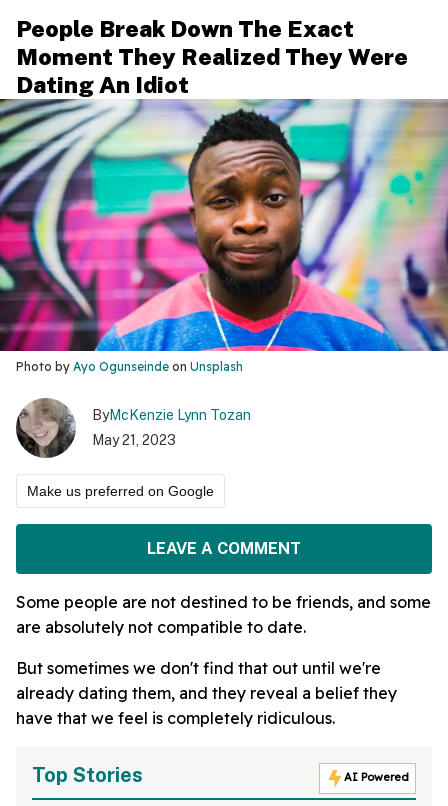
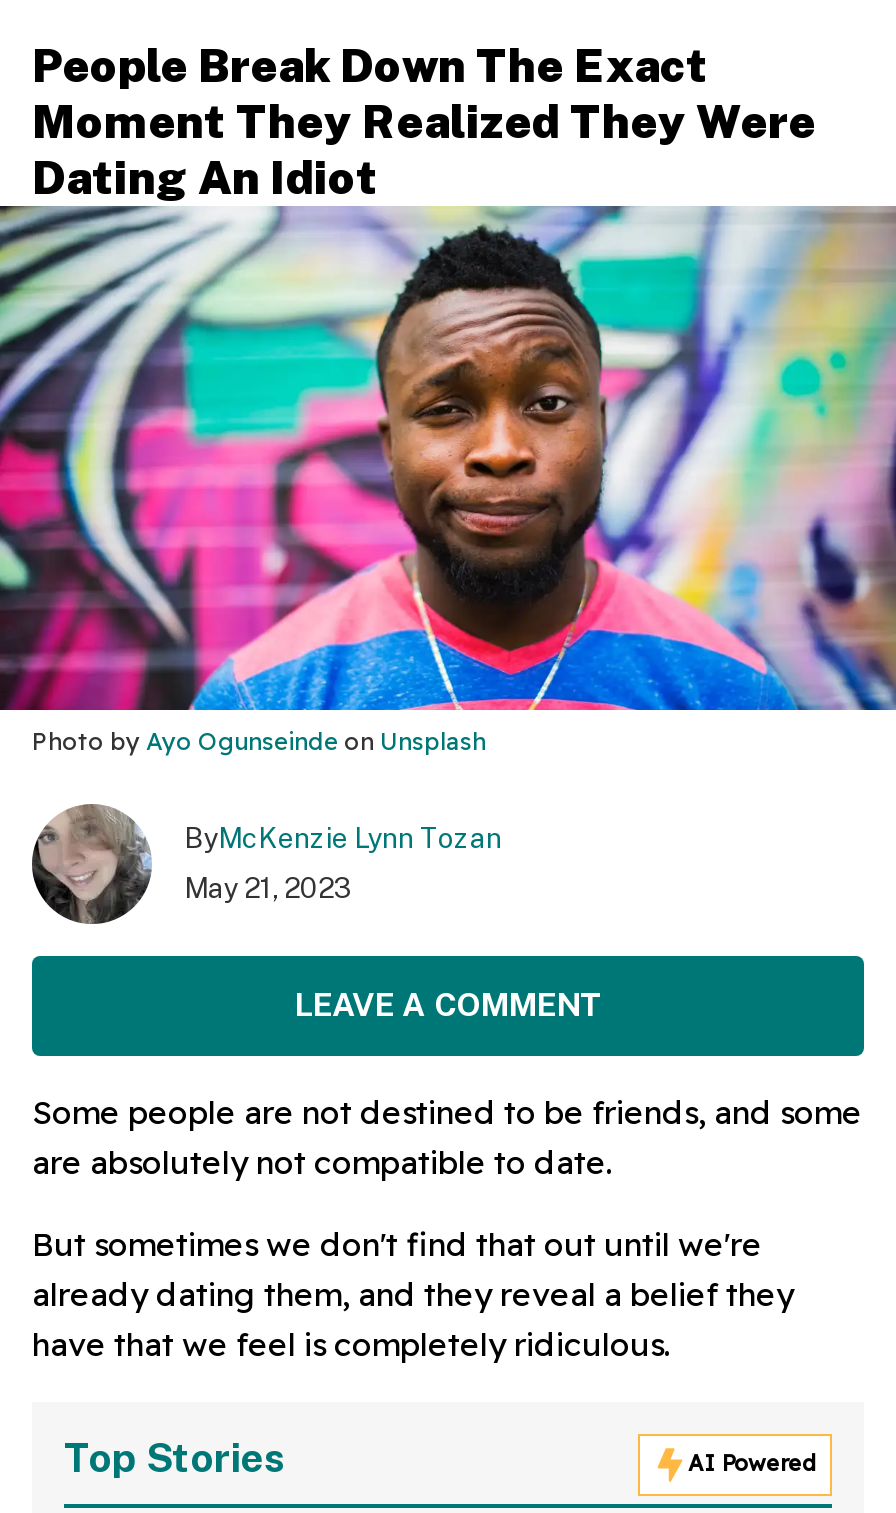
[27,483,214,499] Make us preferred on Google -> none

